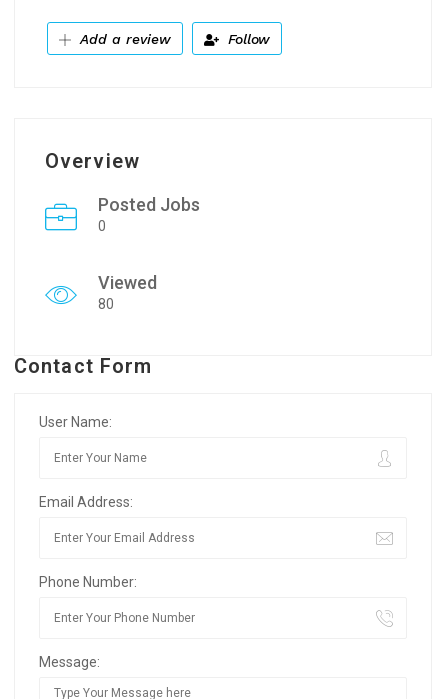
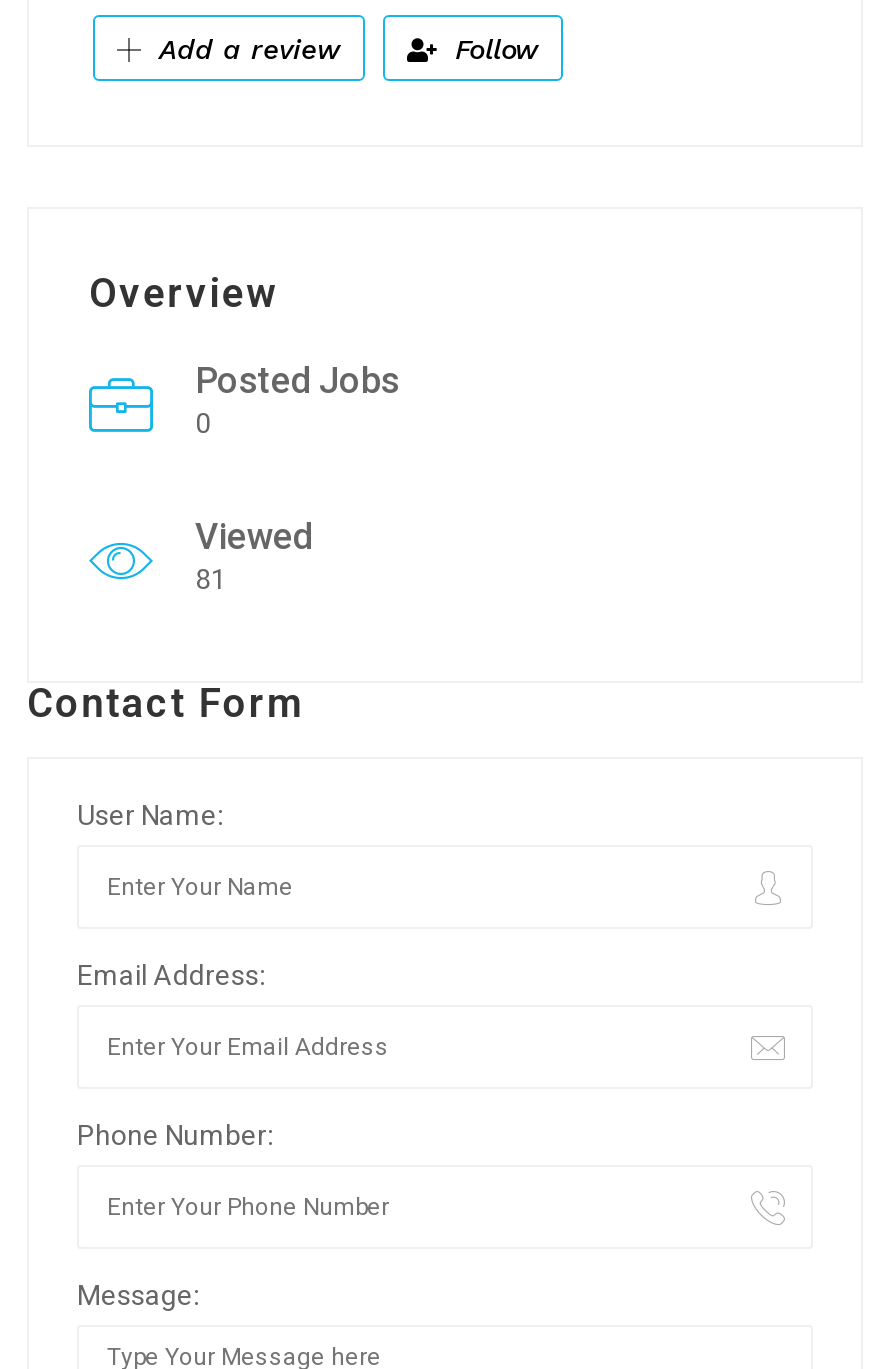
[98,295,114,311] 80 -> [195,562,227,594] 81

